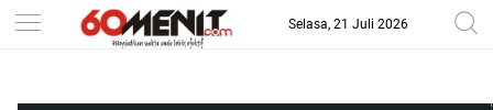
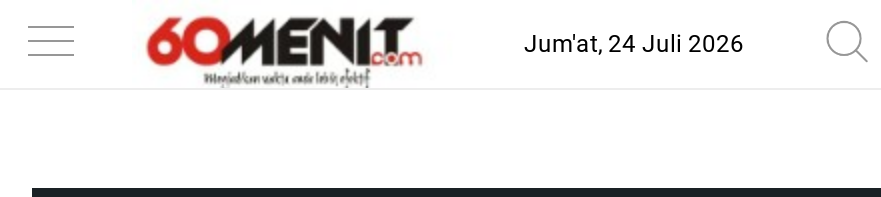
[288,16,408,32] Selasa, 21 Juli 2026 -> [524,30,744,58] Jum'at, 24 Juli 2026

